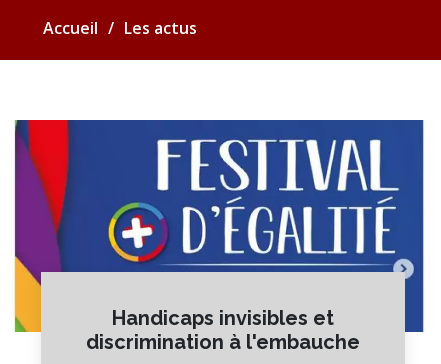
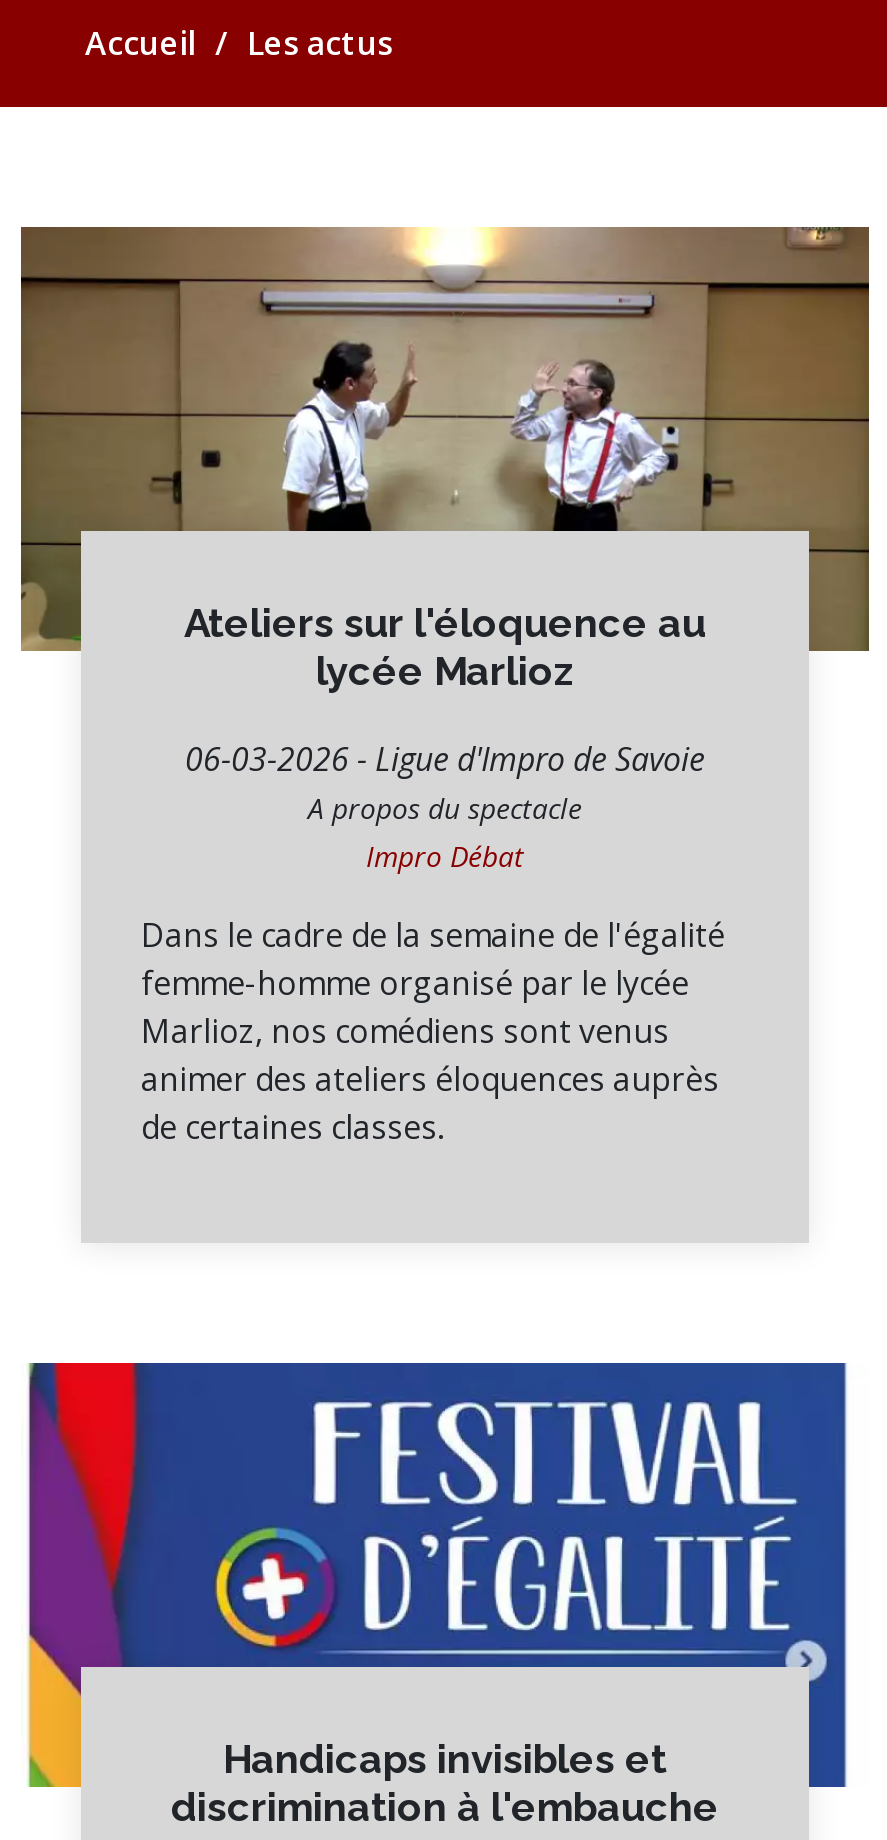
none -> [19,225,871,1149] [image] | Ateliers sur l'éloquence au | lycée Marlioz | 06-03-2026 - Ligue d'Impro de Savoie | A propos du spectacle | Impro Débat | Dans le cadre de la semaine de l'égalité | femme-homme organisé par le lycée | Marlioz, nos comédiens sont venus | animer des ateliers éloquences auprès | de certaines classes.

